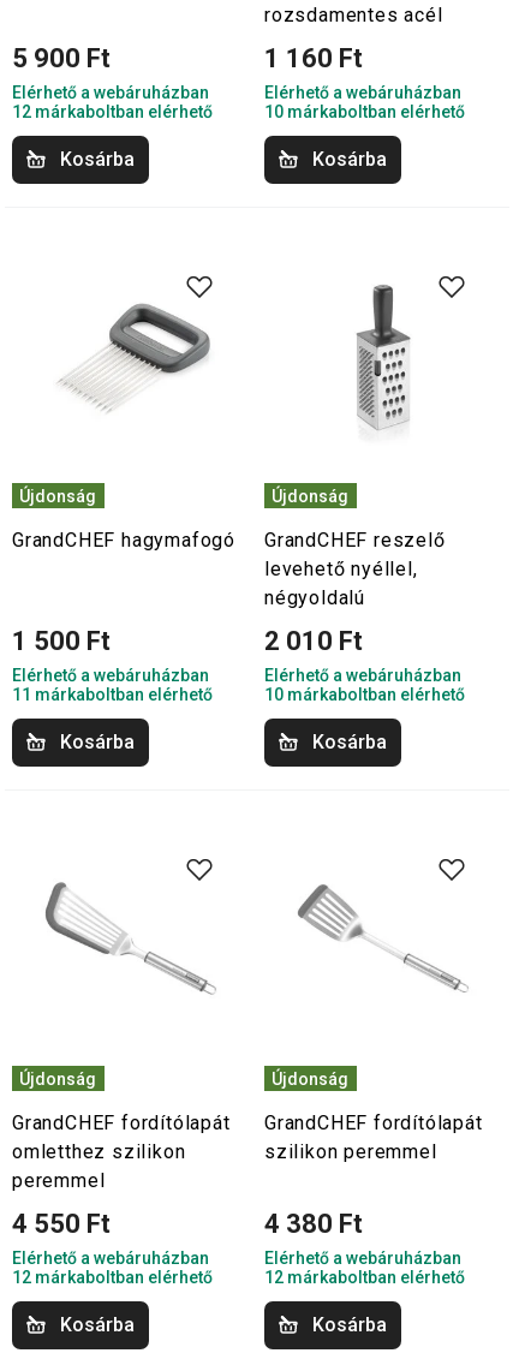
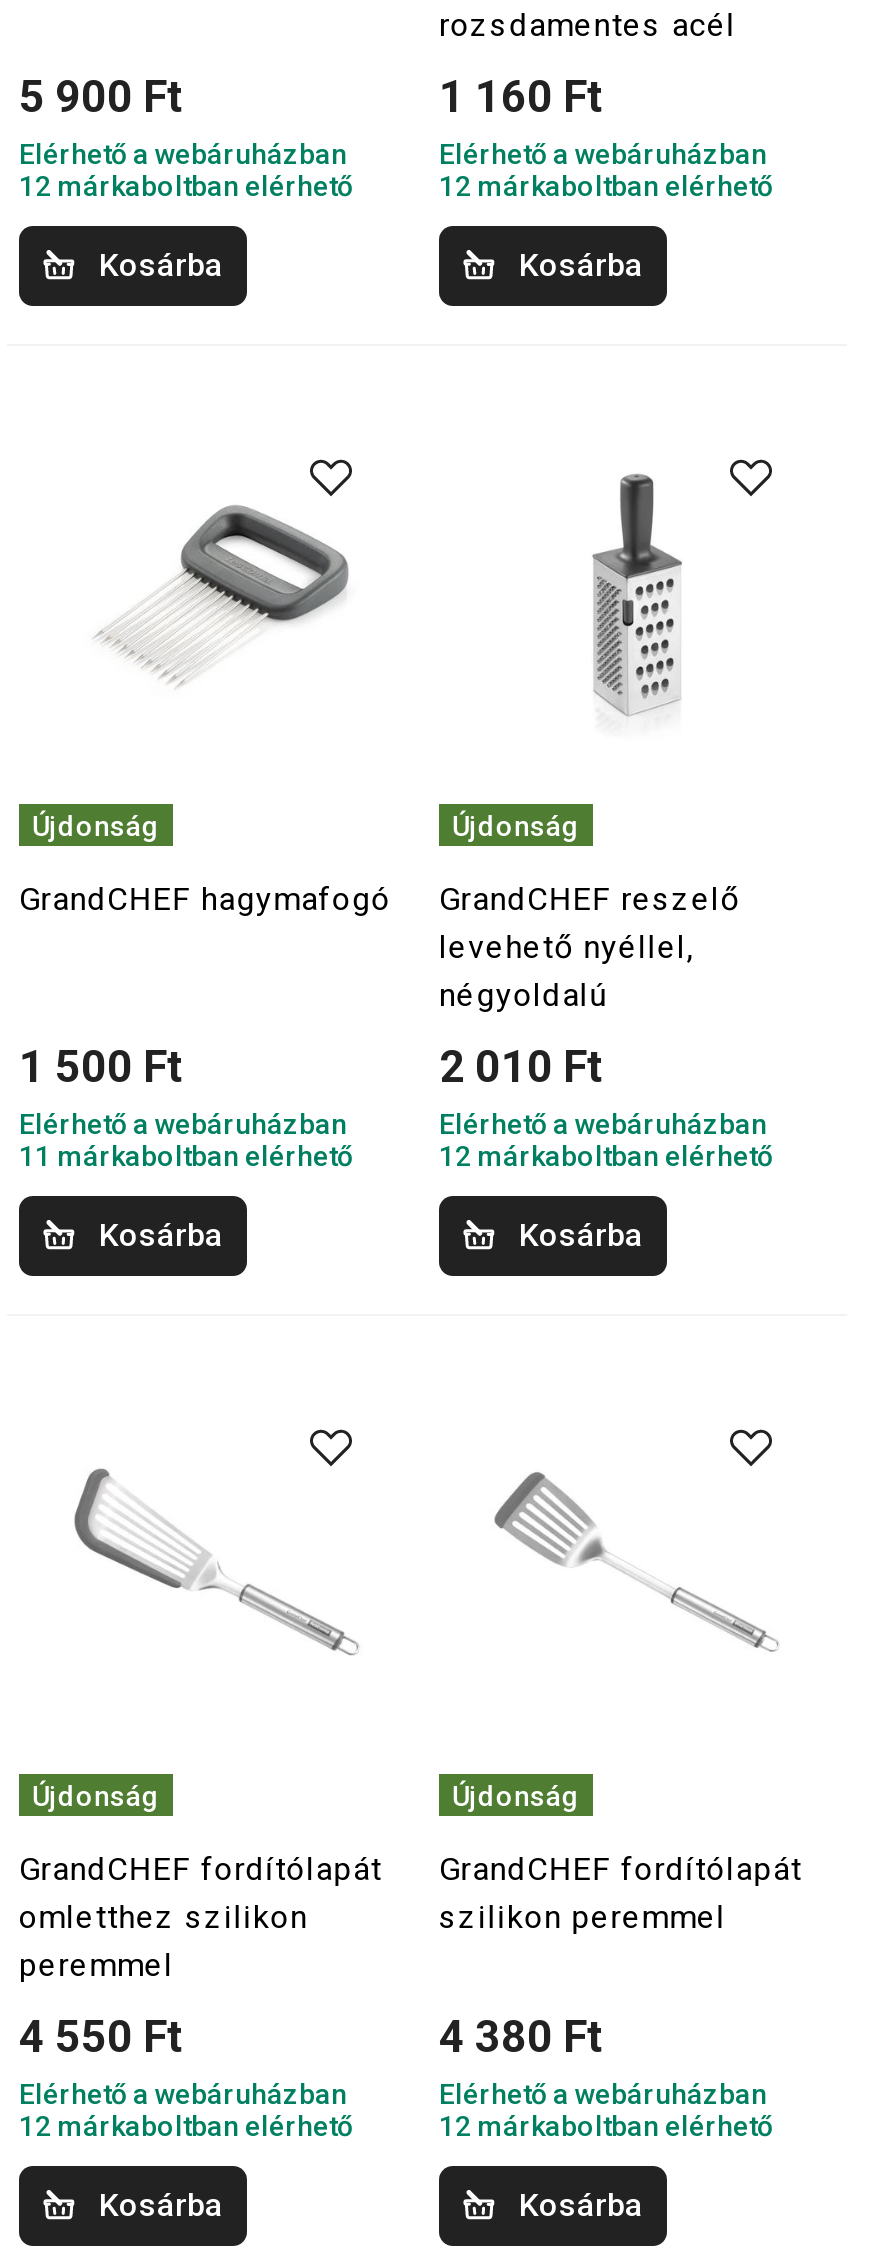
[264,102,465,121] 10 márkaboltban elérhető -> [439,170,773,202] 12 márkaboltban elérhető
[264,685,465,704] 10 márkaboltban elérhető -> [439,1140,773,1172] 12 márkaboltban elérhető

